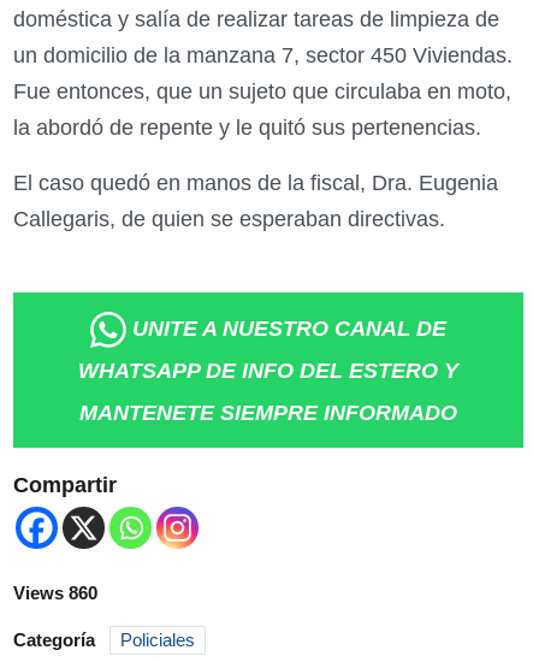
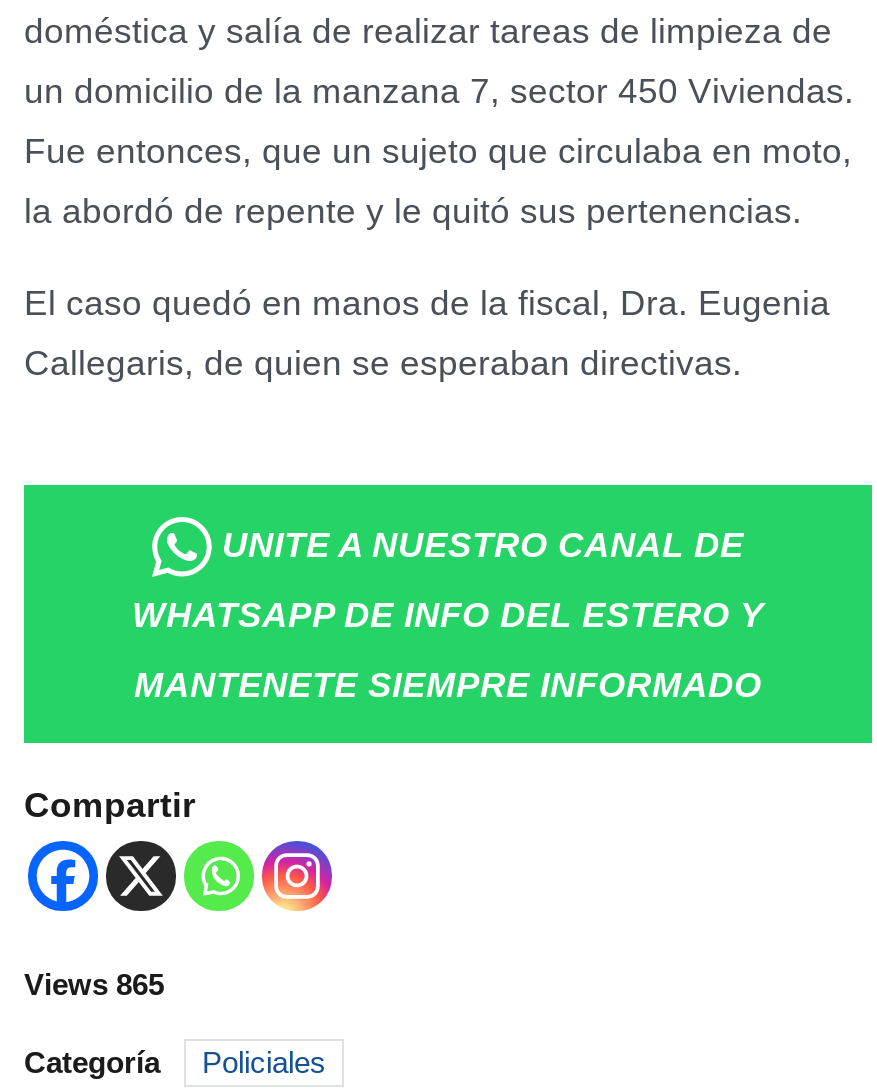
[13,582,97,603] Views 860 -> [24,966,164,1000] Views 865

